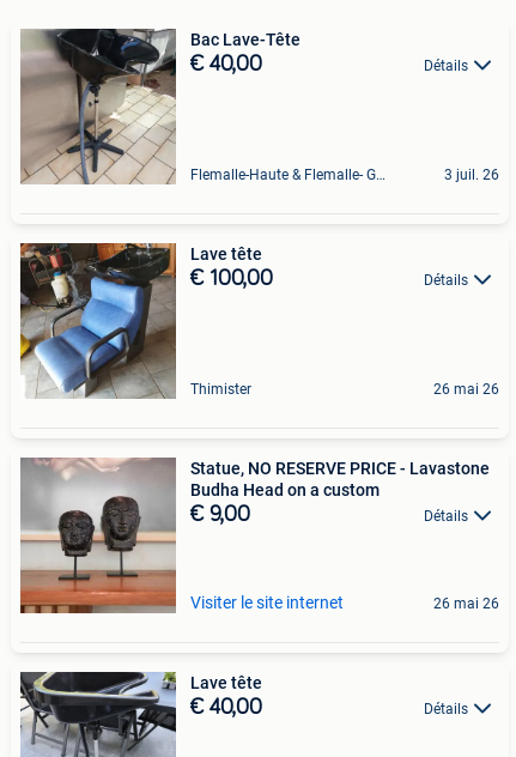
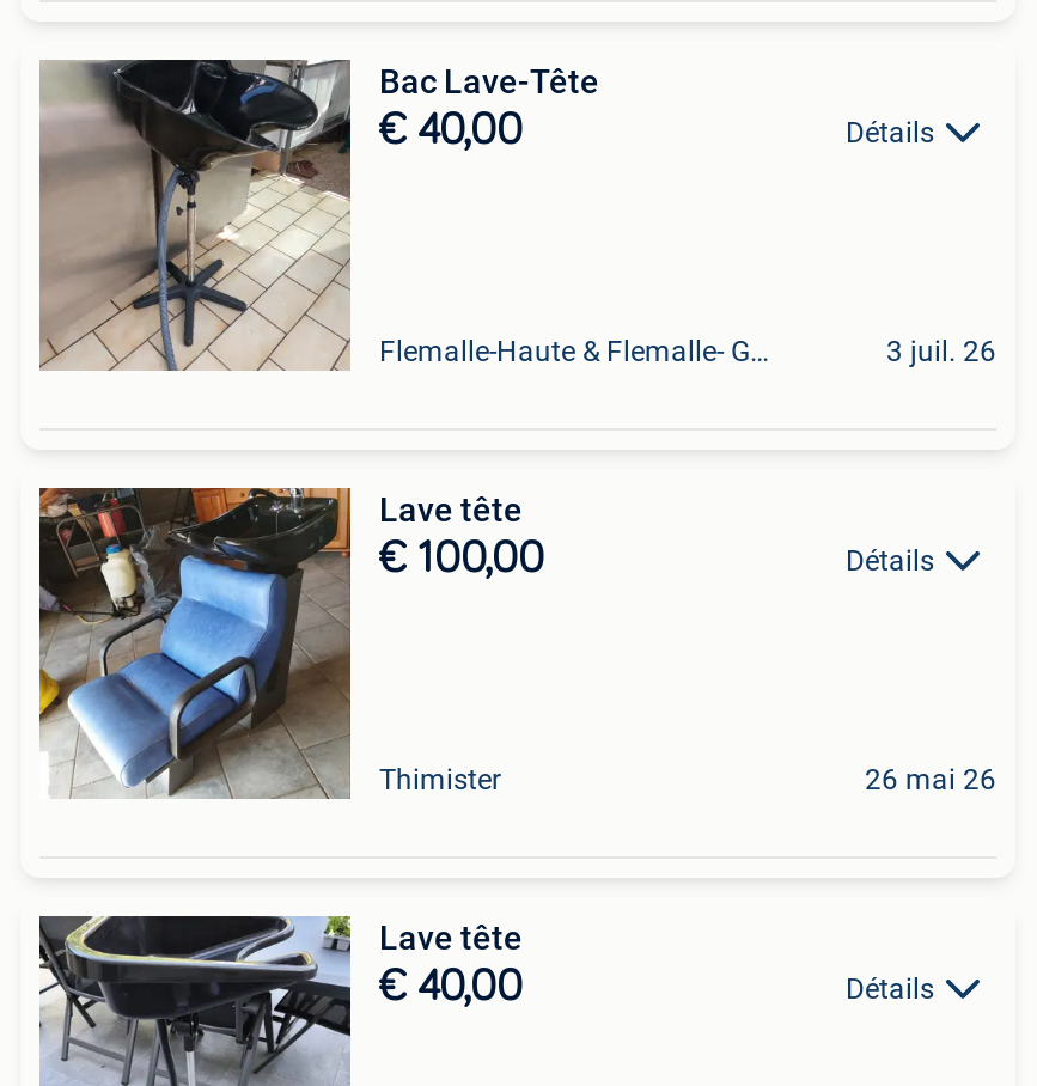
[19,458,490,614] [image] | Statue, NO RESERVE PRICE - Lavastone | Budha Head on a custom | € 9,00 | Détails -> none
[190,593,499,612] Visiter le site internet | 26 mai 26 -> none

